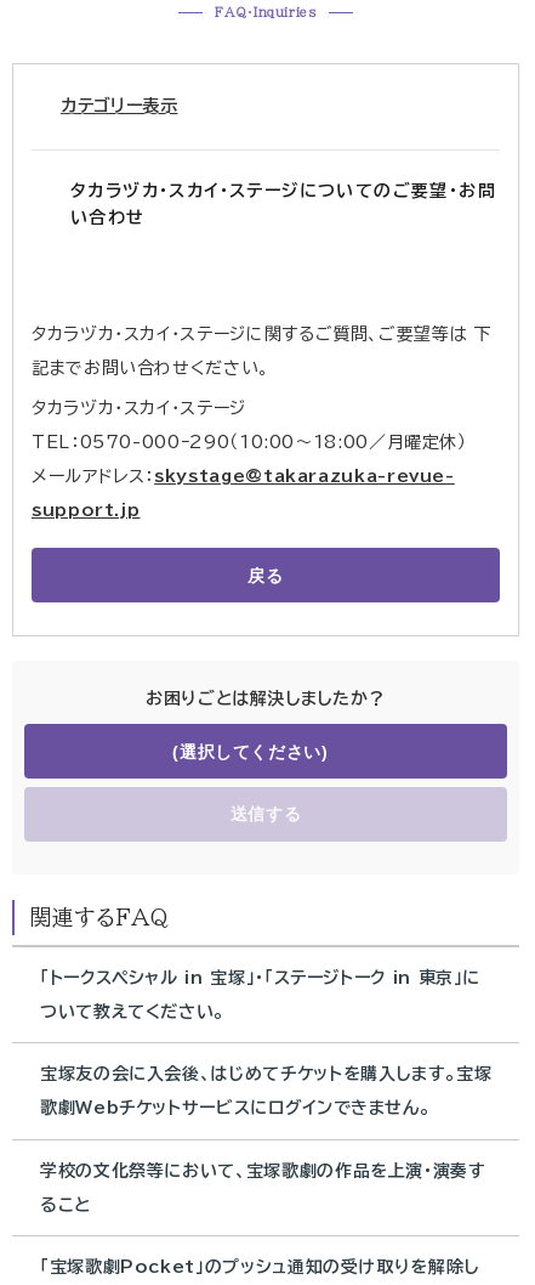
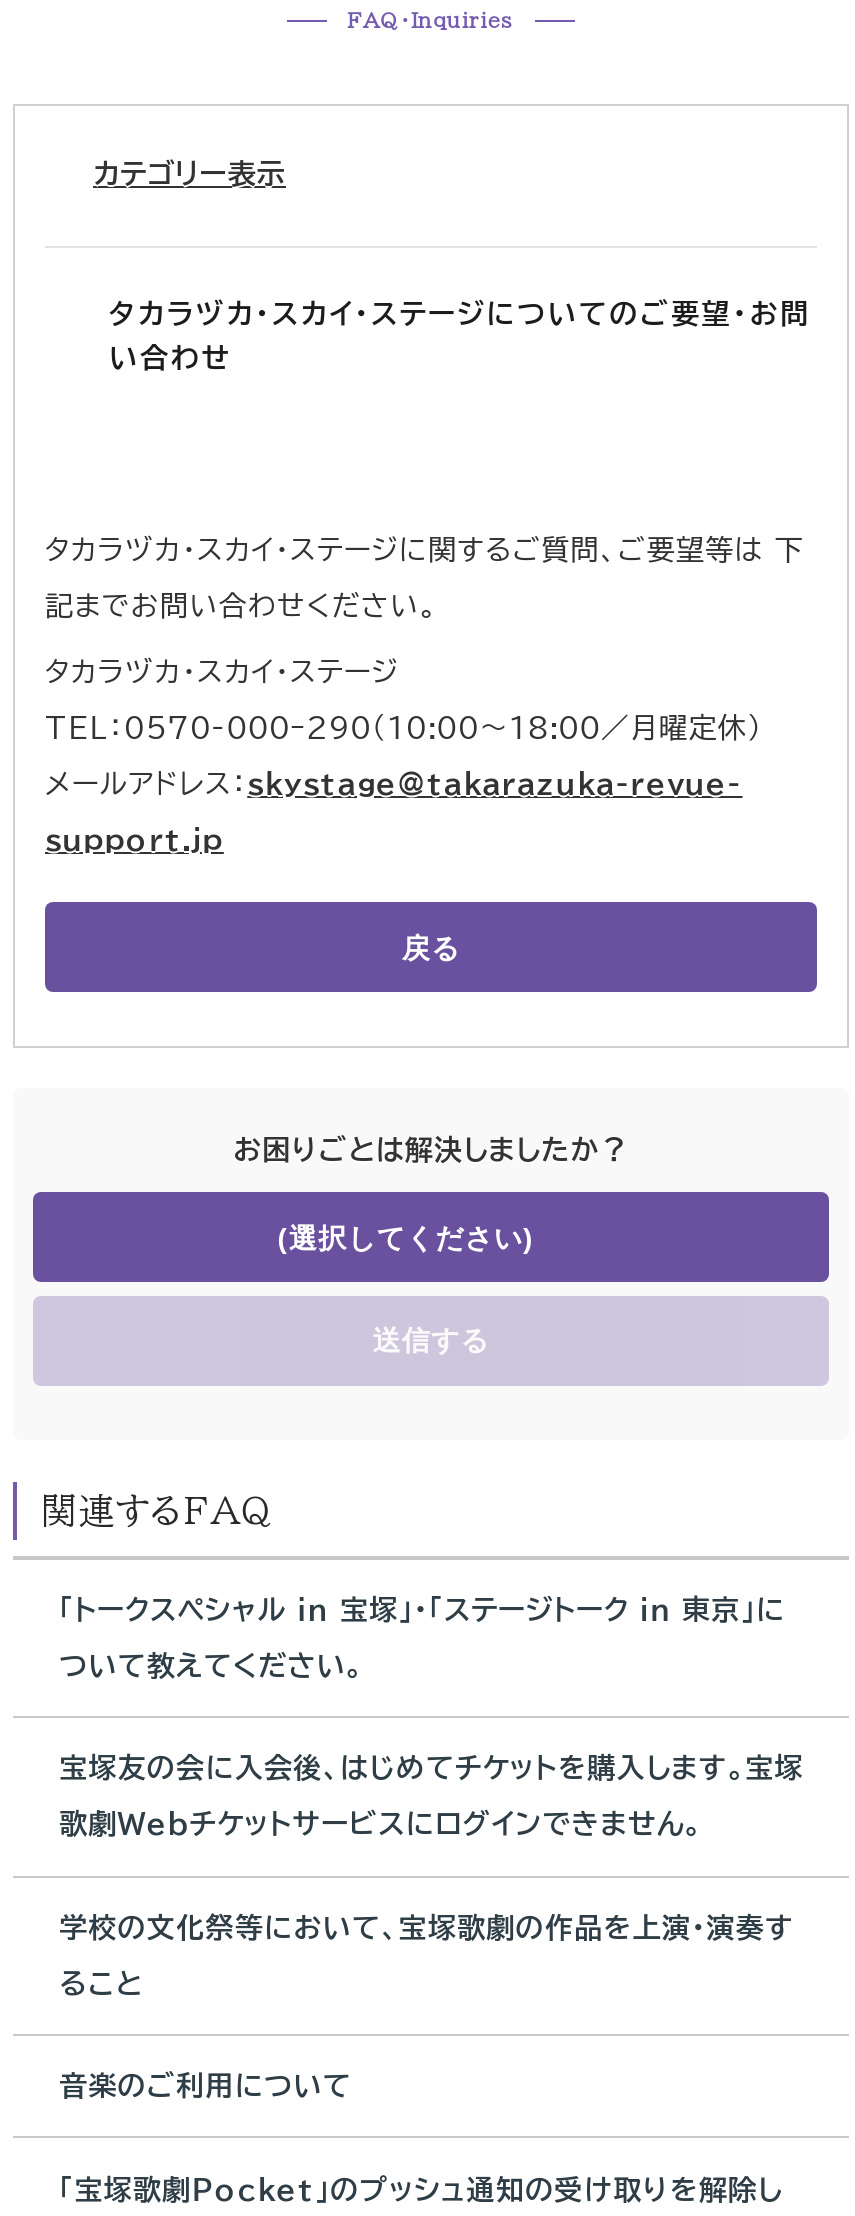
none -> [59,2072,352,2100] 音楽のご利用について

